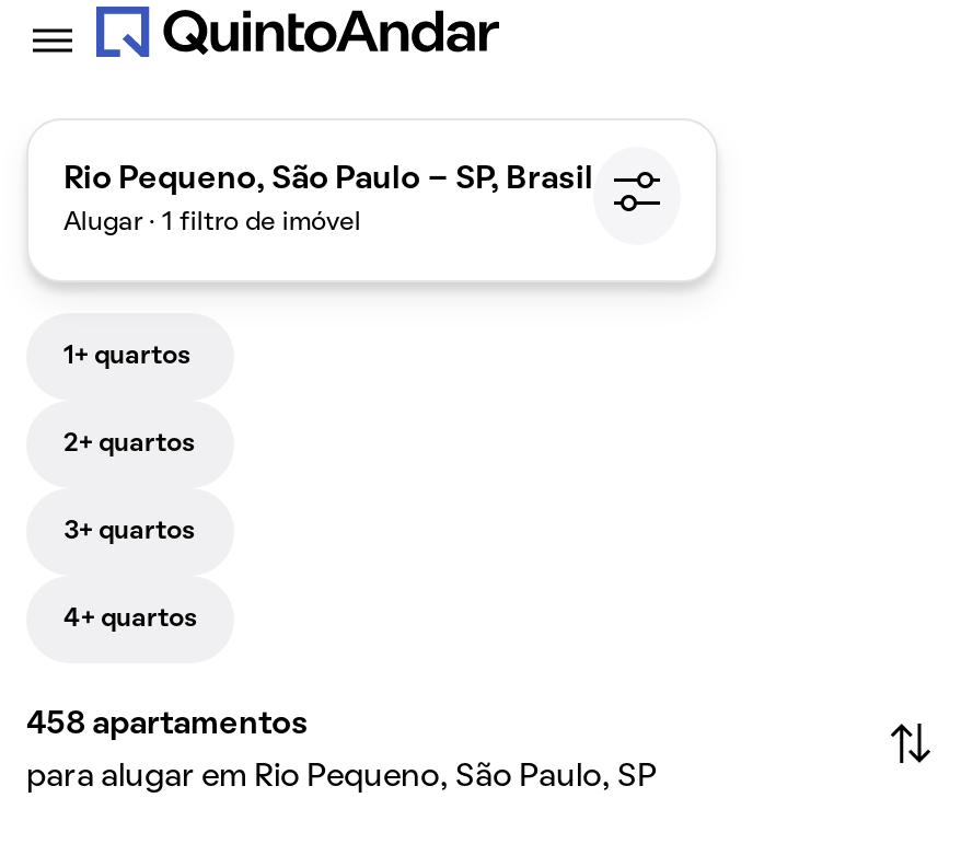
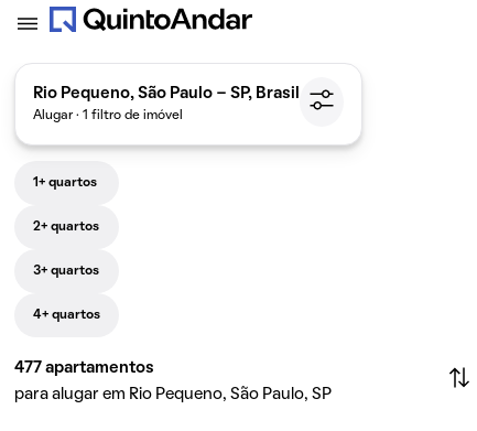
[26,709,309,740] 458 apartamentos -> [14,360,154,376] 477 apartamentos

